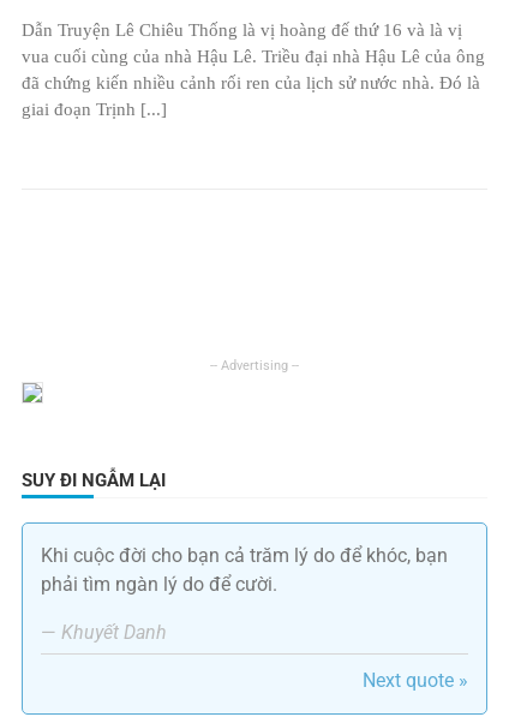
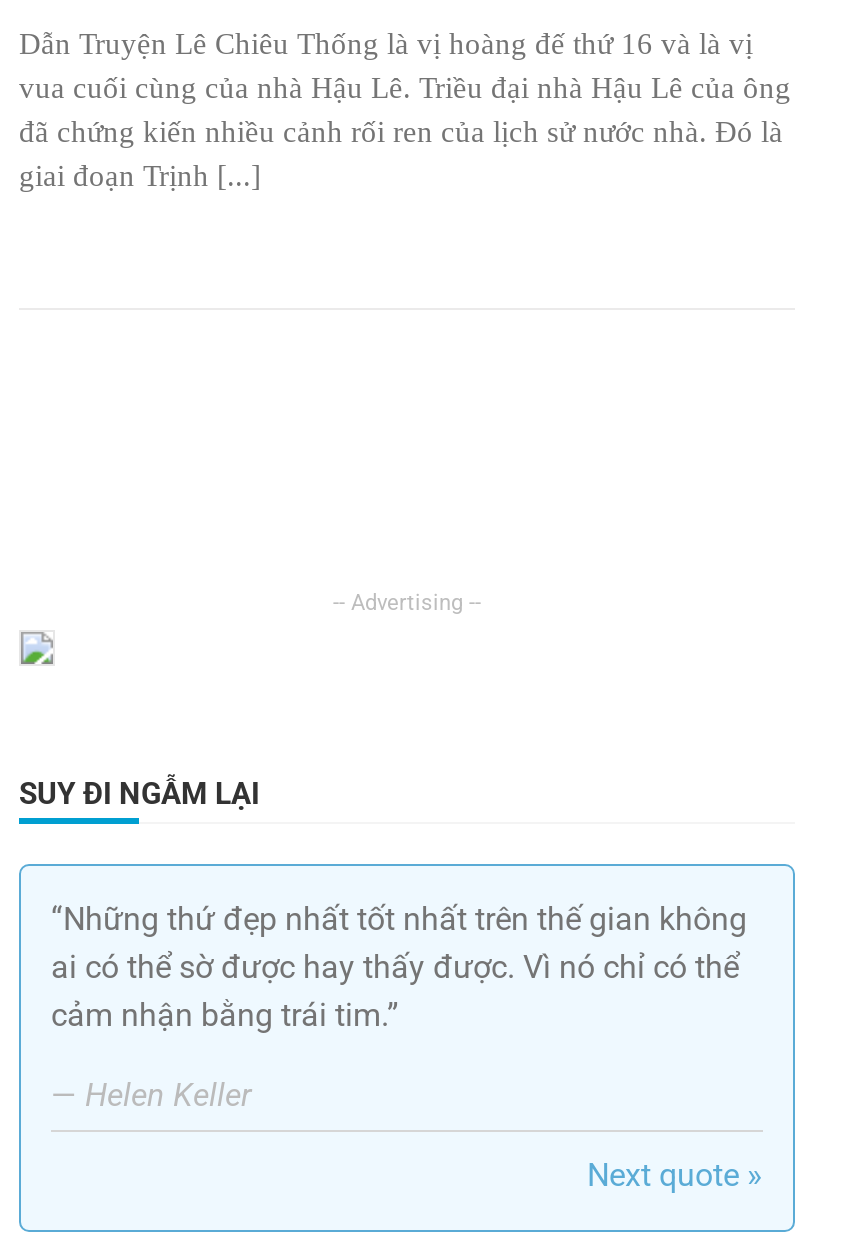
[41,545,448,596] Khi cuộc đời cho bạn cả trăm lý do để khóc, bạn | phải tìm ngàn lý do để cười. -> [51,901,747,1035] “Những thứ đẹp nhất tốt nhất trên thế gian không | ai có thể sờ được hay thấy được. Vì nó chỉ có thể | cảm nhận bằng trái tim.”
[41,621,167,644] — Khuyết Danh -> [51,1077,251,1115] — Helen Keller

